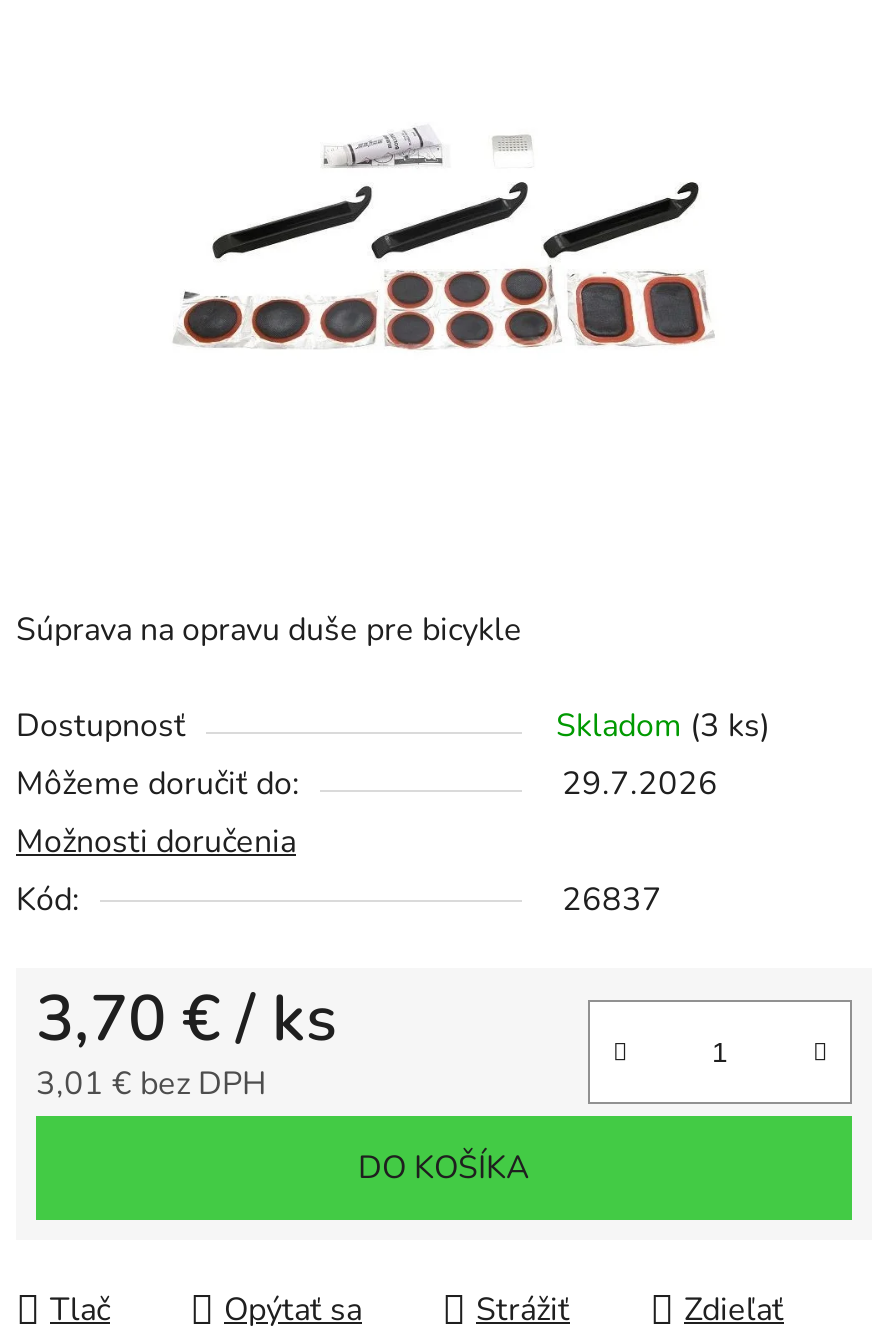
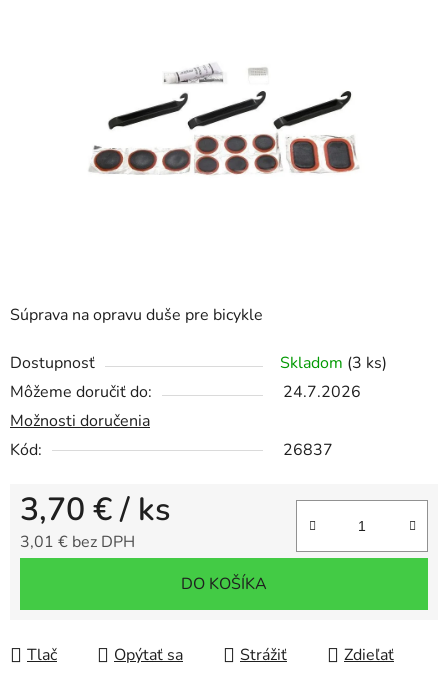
[562,762,718,806] 29.7.2026 -> [283,381,361,403] 24.7.2026

